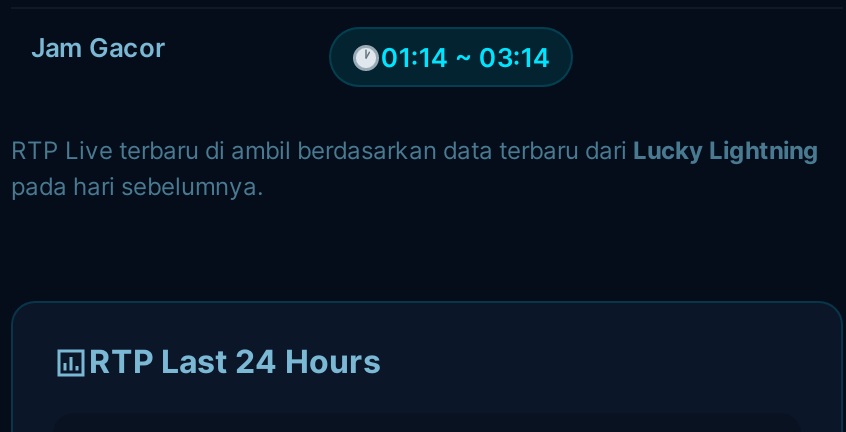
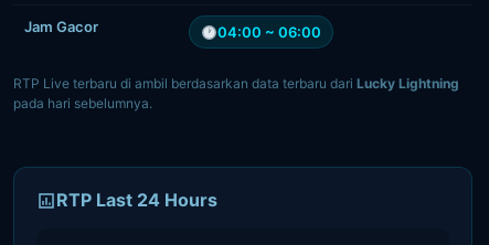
[381,41,551,73] 01:14 ~ 03:14 -> [217,23,321,41] 04:00 ~ 06:00

